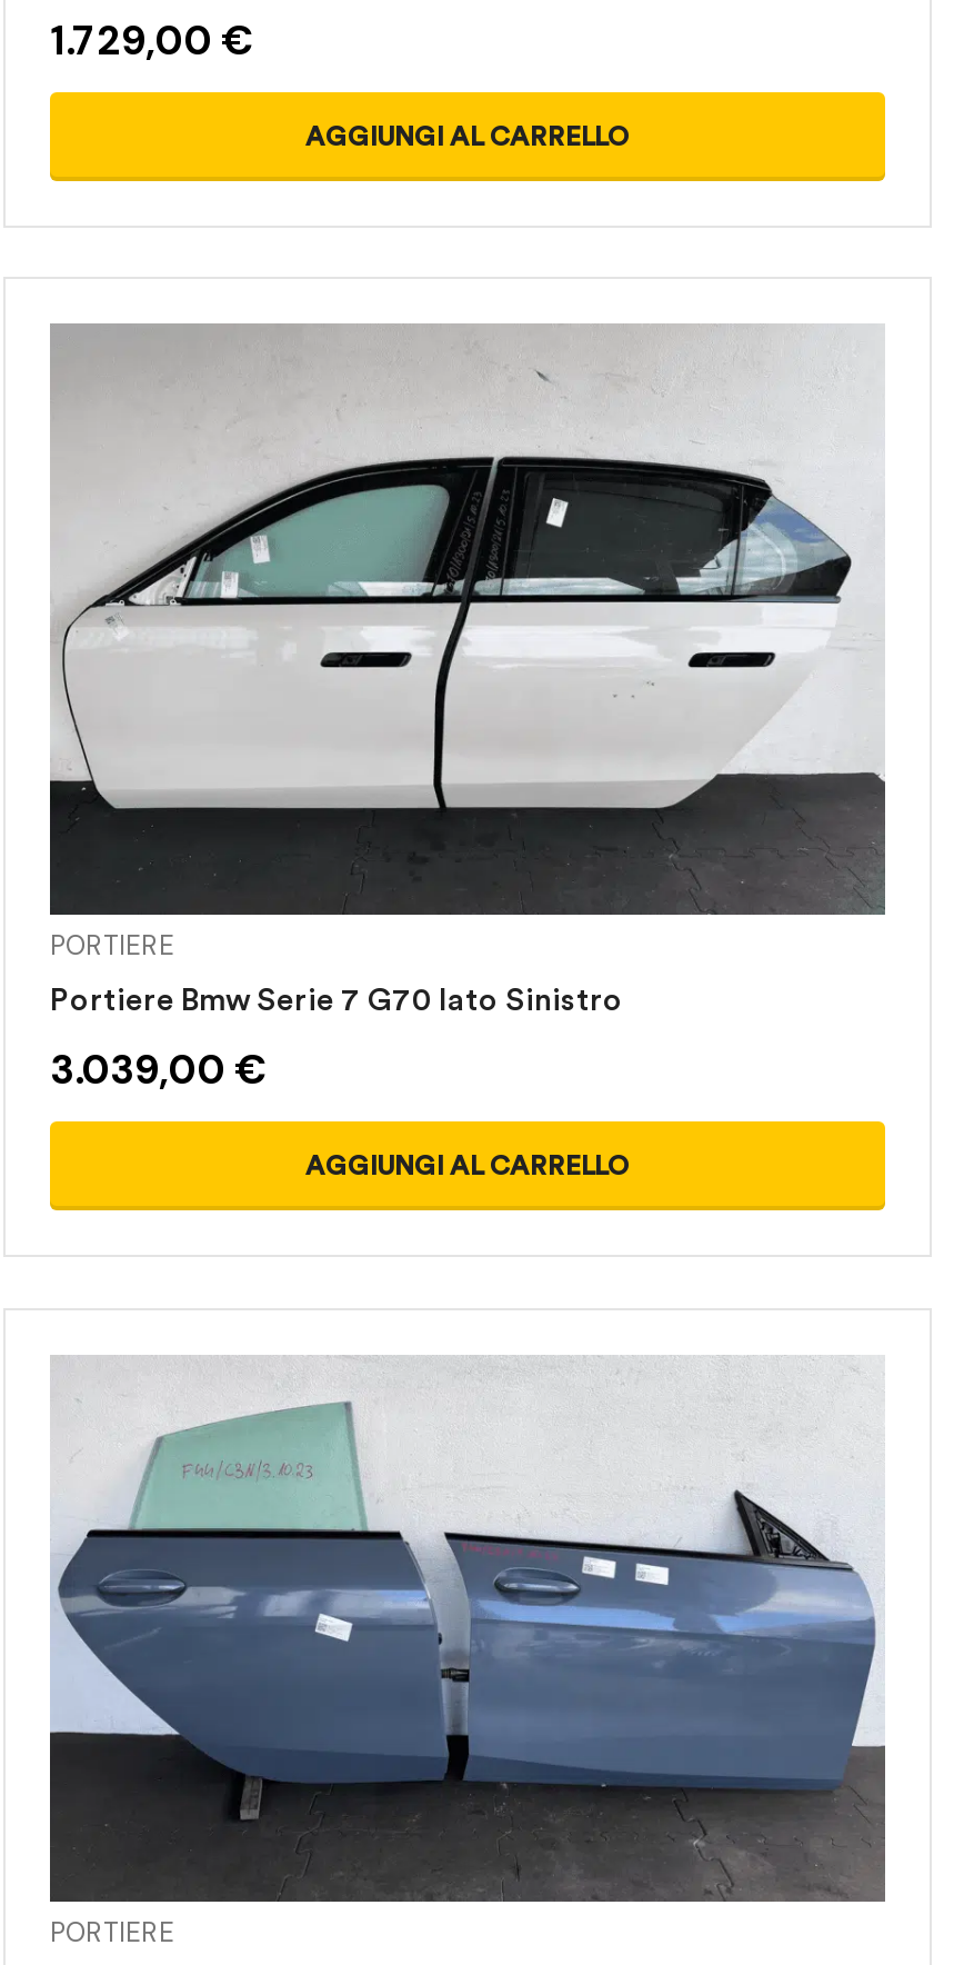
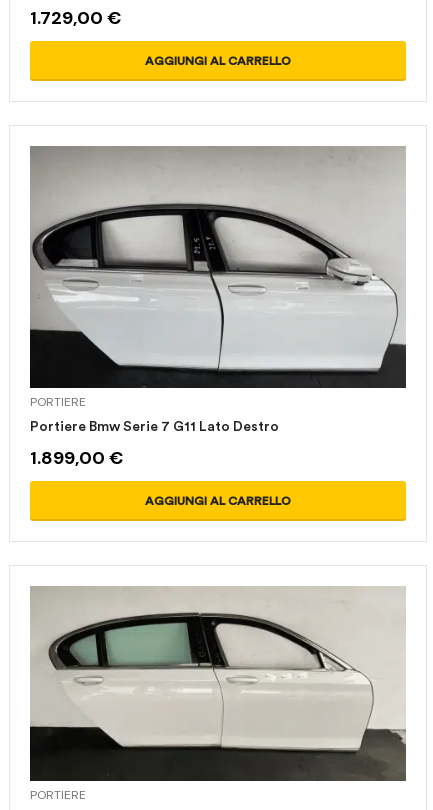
[50,327,885,1018] [image] | Portiere Bmw Serie 7 G70 lato Sinistro -> [30,147,405,434] [image] | Portiere Bmw Serie 7 G11 Lato Destro
[50,1045,265,1098] 3.039,00 € -> [30,446,123,470] 1.899,00 €
[50,1360,885,1903] [image] -> [30,587,406,782] [image]

